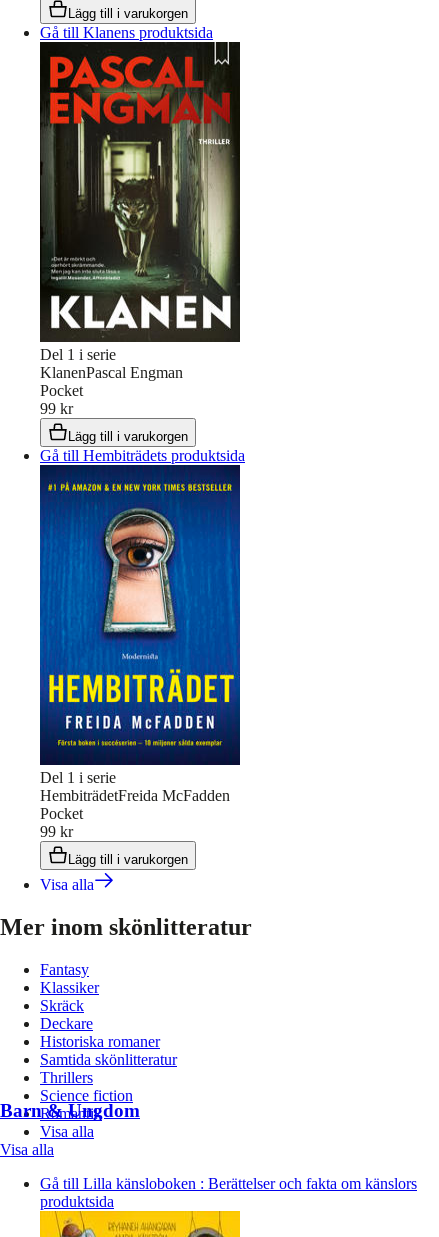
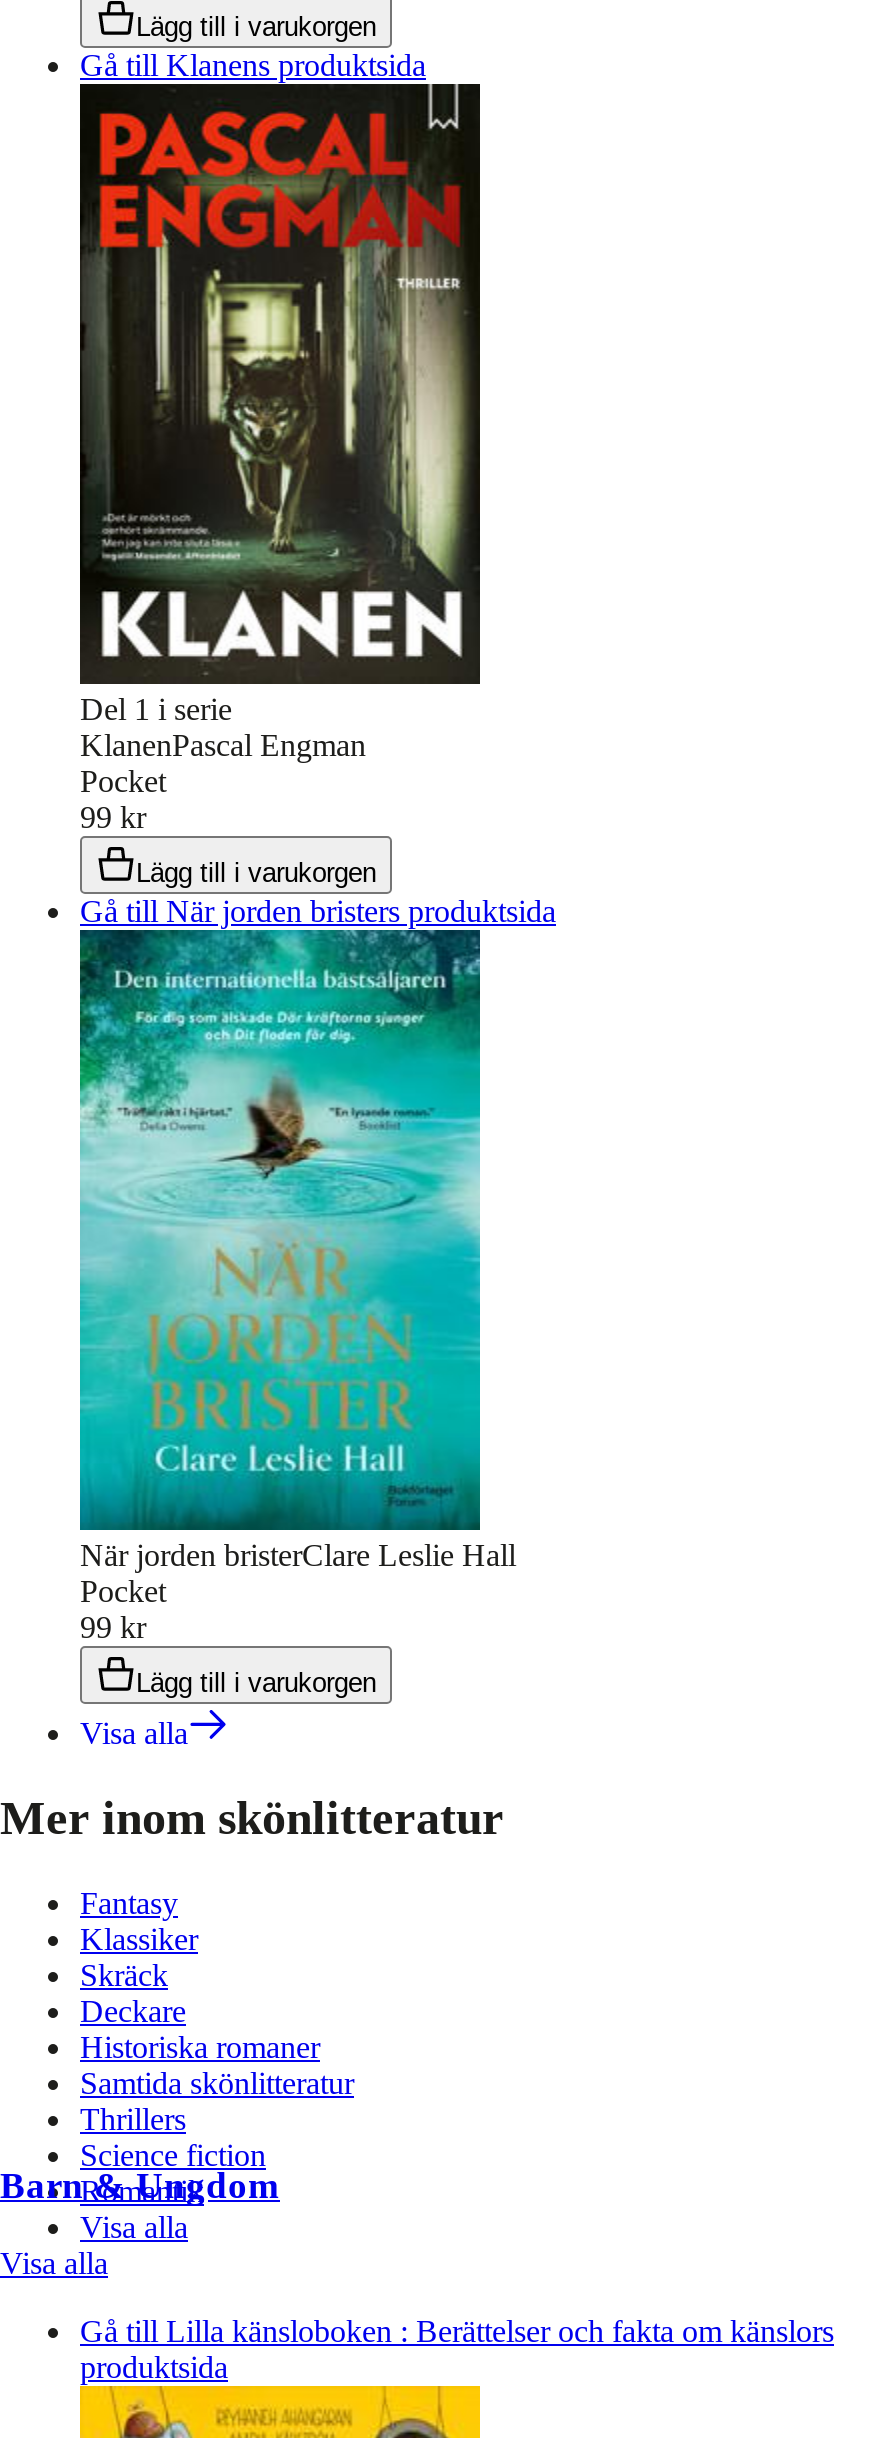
[40,447,245,464] Gå till Hembiträdets produktsida -> [80,895,556,929] Gå till När jorden bristers produktsida
[39,490,241,804] [image] | Del 1 i serie | HembiträdetFreida McFadden -> [78,944,516,1573] [image] | När jorden bristerClare Leslie Hall

